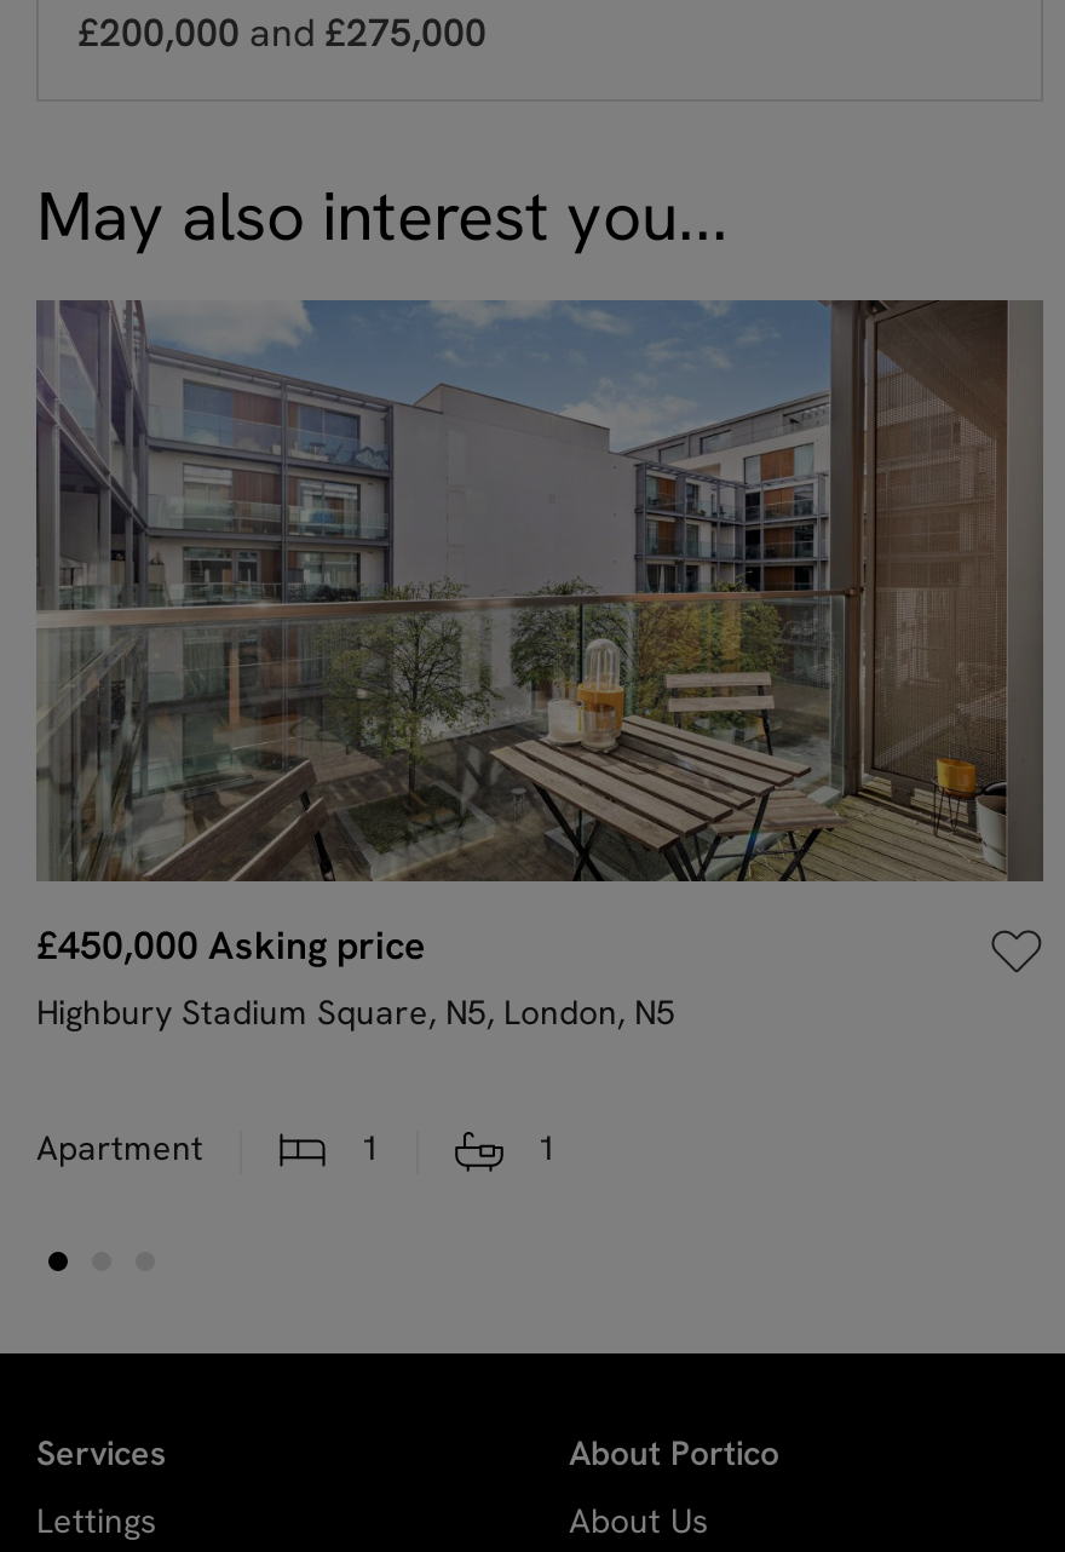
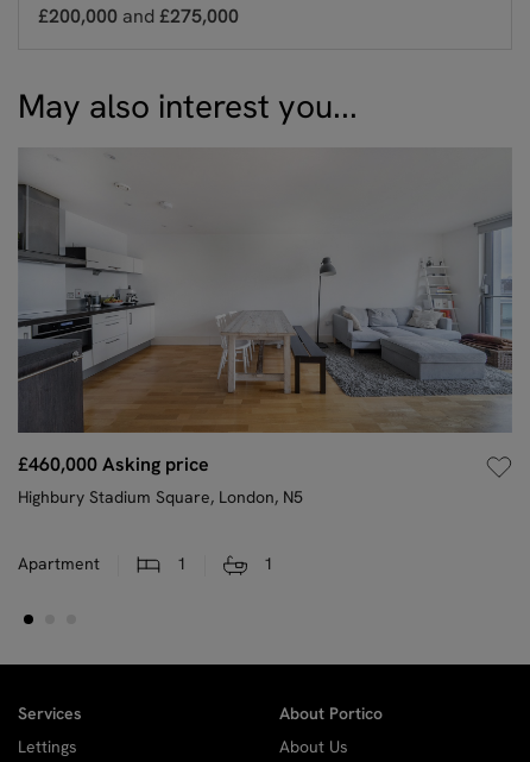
[34,298,1043,1033] [image] | £450,000 Asking price | Highbury Stadium Square, N5, London, N5 -> [18,147,512,507] [image] | £460,000 Asking price | Highbury Stadium Square, London, N5

